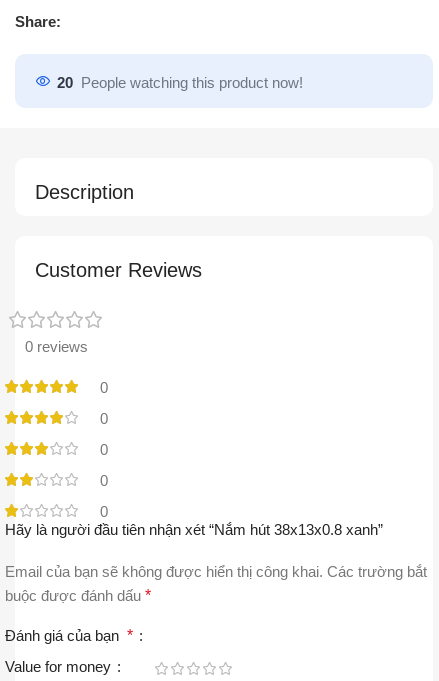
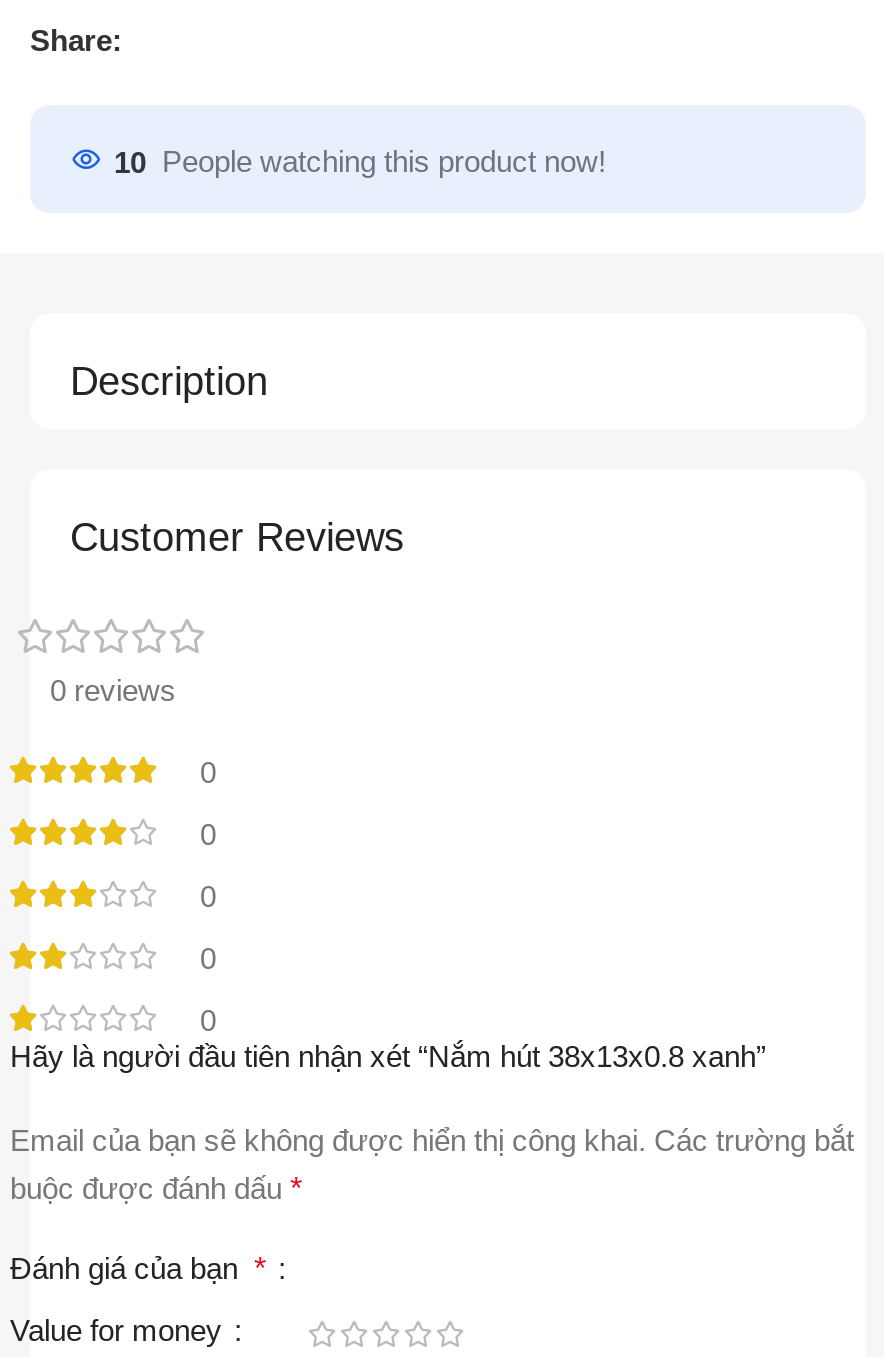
[57,73,303,90] 20 People watching this product now! -> [114,144,606,178] 10 People watching this product now!

